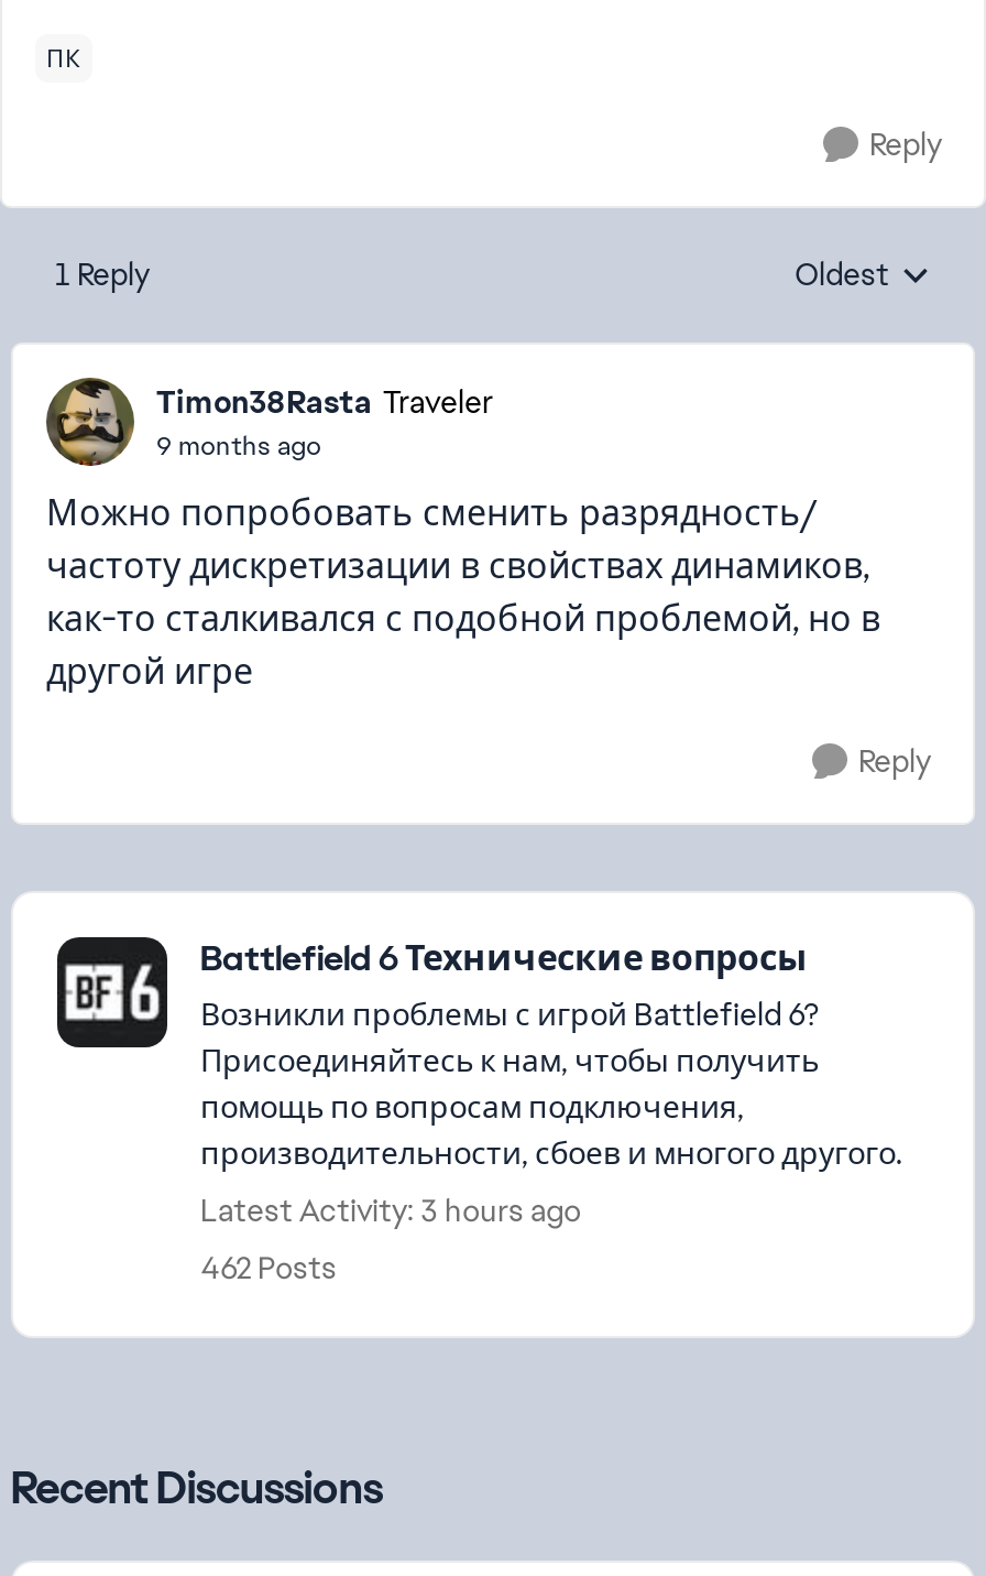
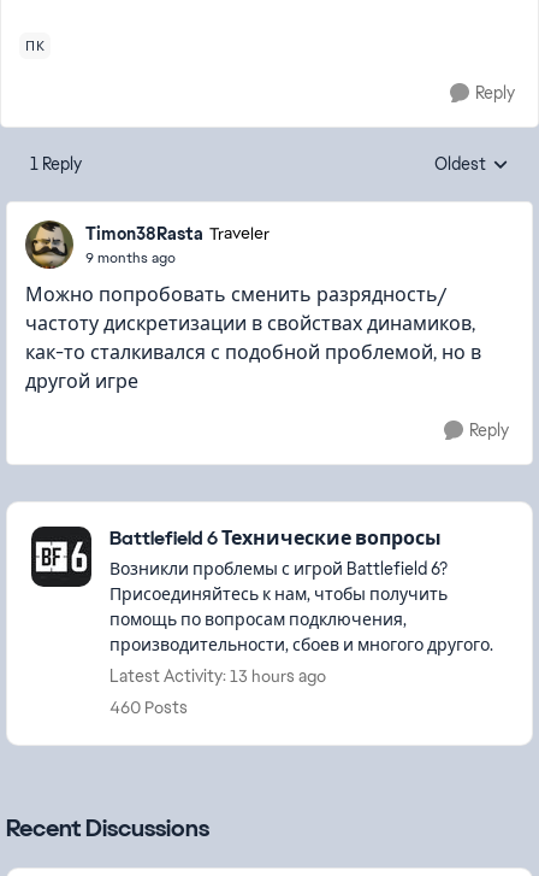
[200,1191,581,1230] Latest Activity: 3 hours ago -> [109,665,326,687] Latest Activity: 13 hours ago
[200,1248,337,1287] 462 Posts -> [109,696,188,718] 460 Posts

